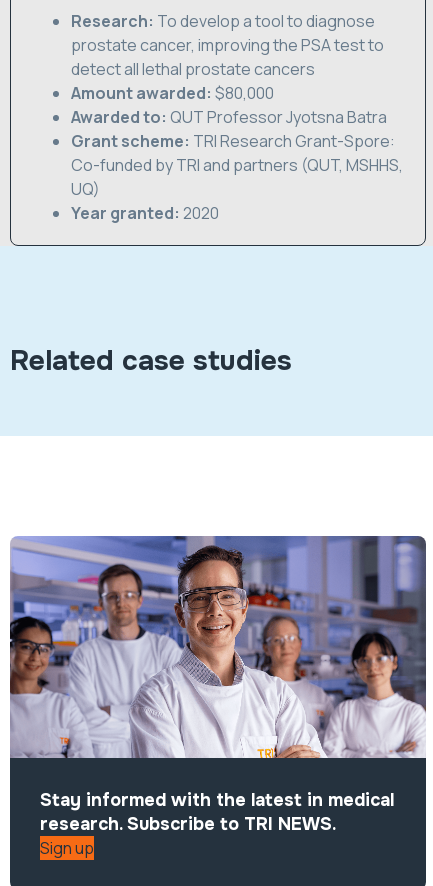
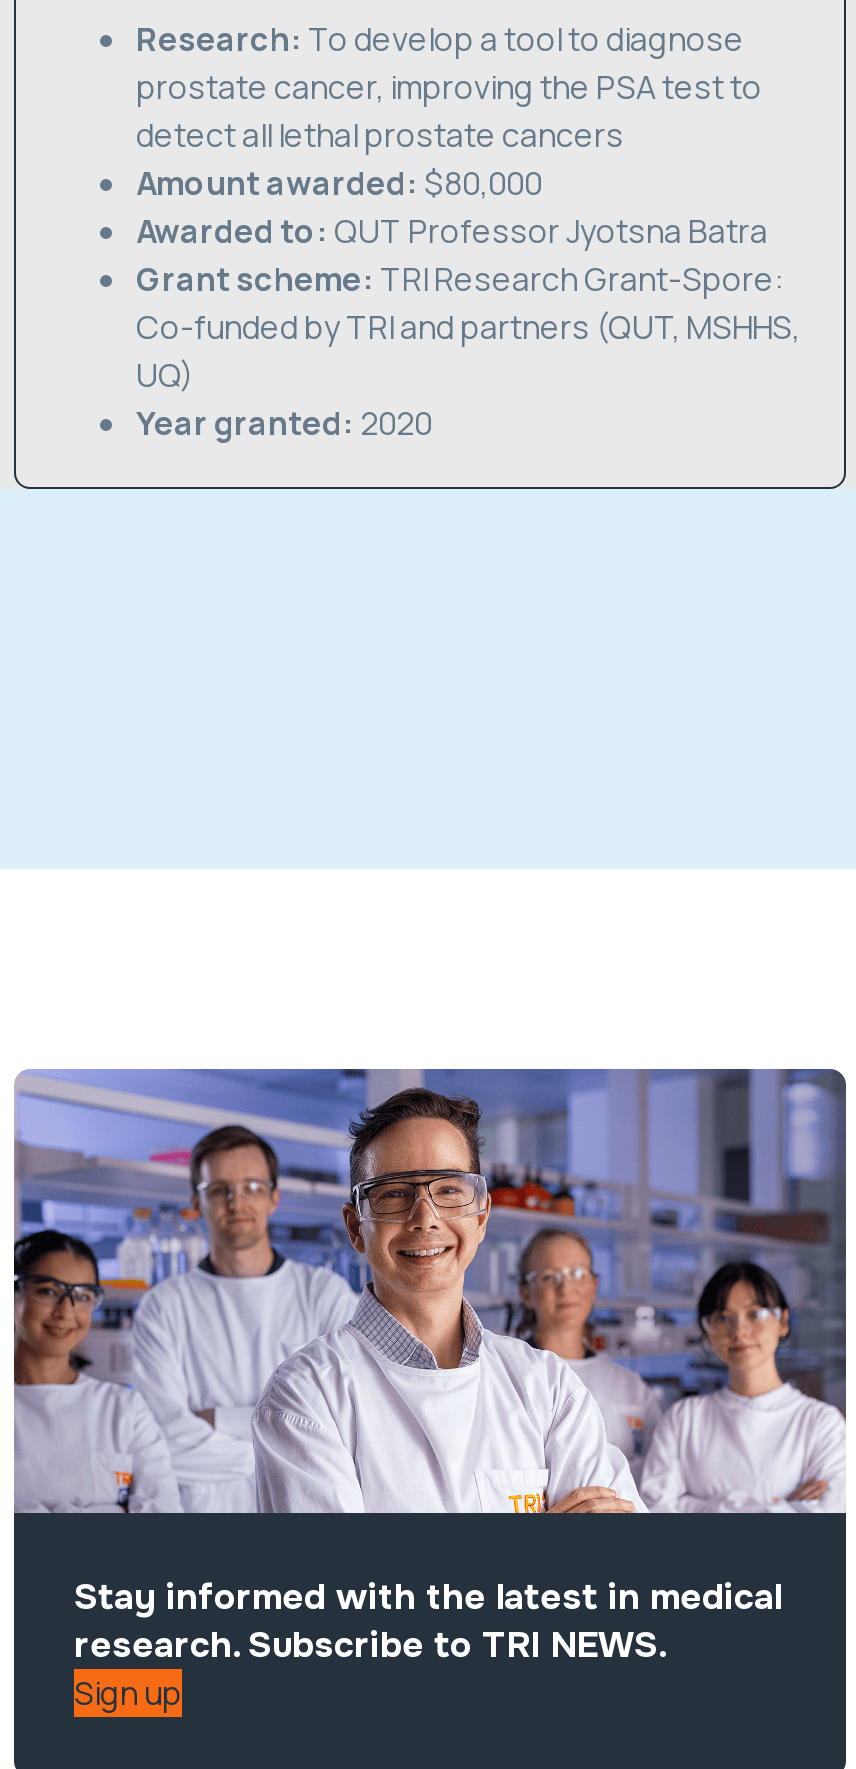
[10,343,292,379] Related case studies -> none

